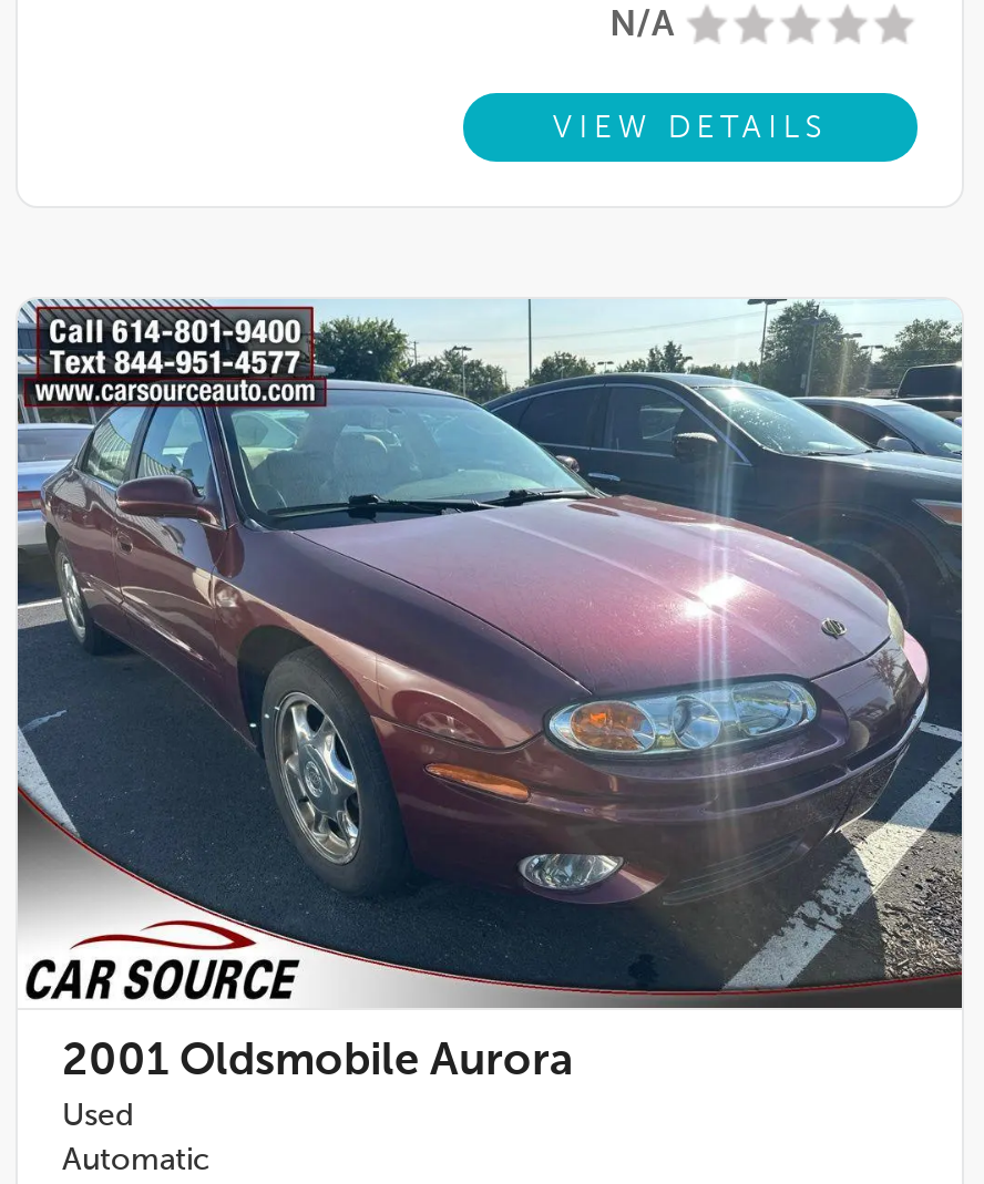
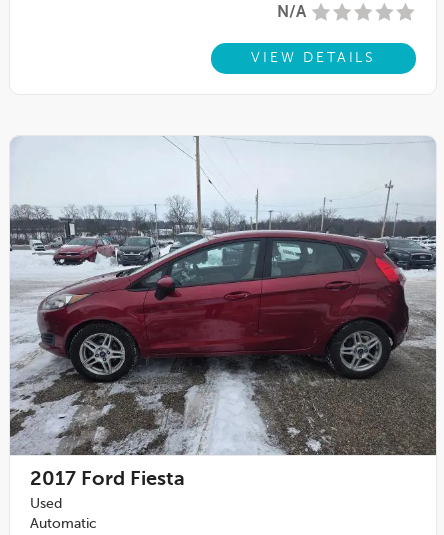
[16,298,964,1085] [image] | 2001 Oldsmobile Aurora -> [9,135,436,490] [image] | 2017 Ford Fiesta

